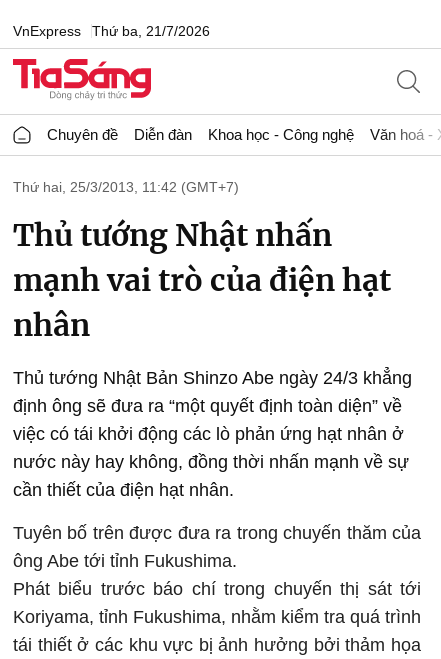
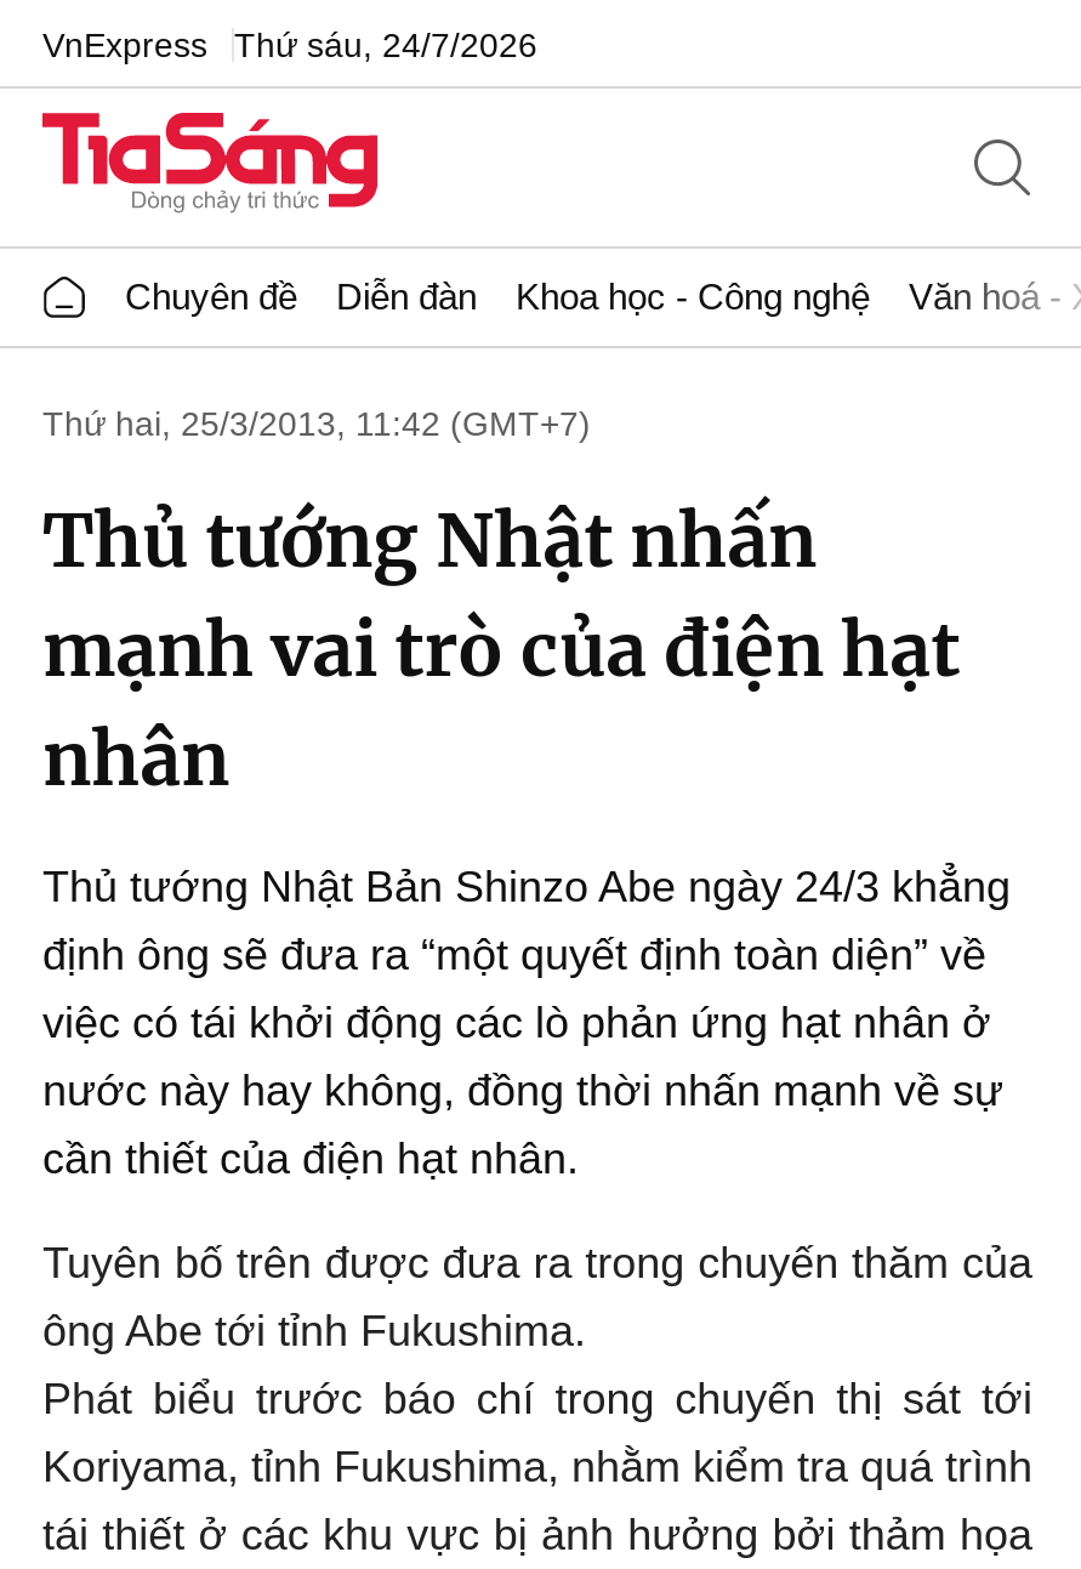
[13,22,210,38] VnExpress Thứ ba, 21/7/2026 -> [42,24,537,63] VnExpress Thứ sáu, 24/7/2026

